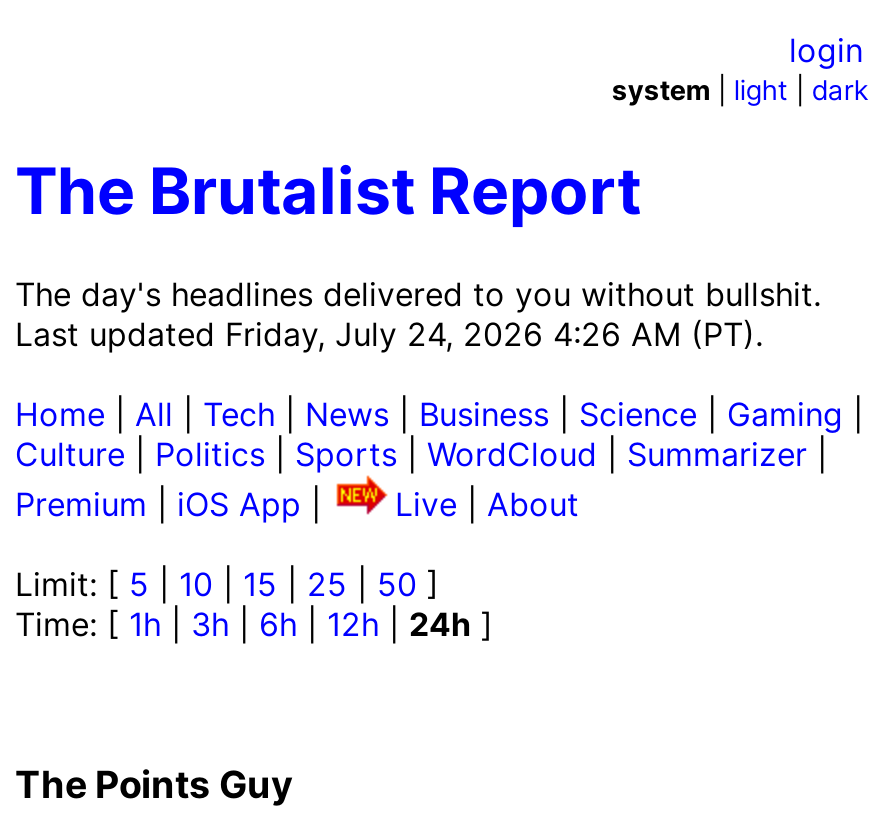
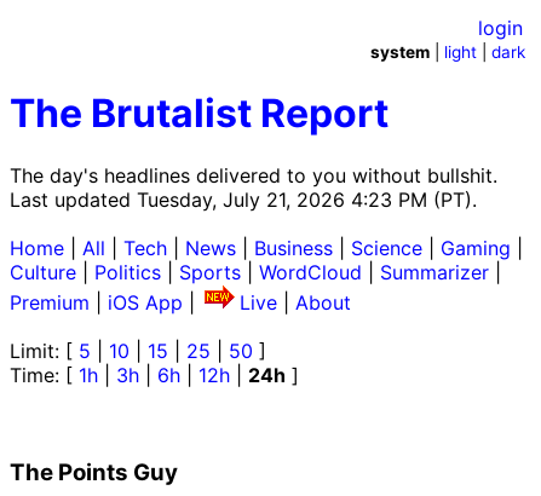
[15,314,763,354] Last updated Friday, July 24, 2026 4:26 AM (PT). -> [10,187,477,212] Last updated Tuesday, July 21, 2026 4:23 PM (PT).

